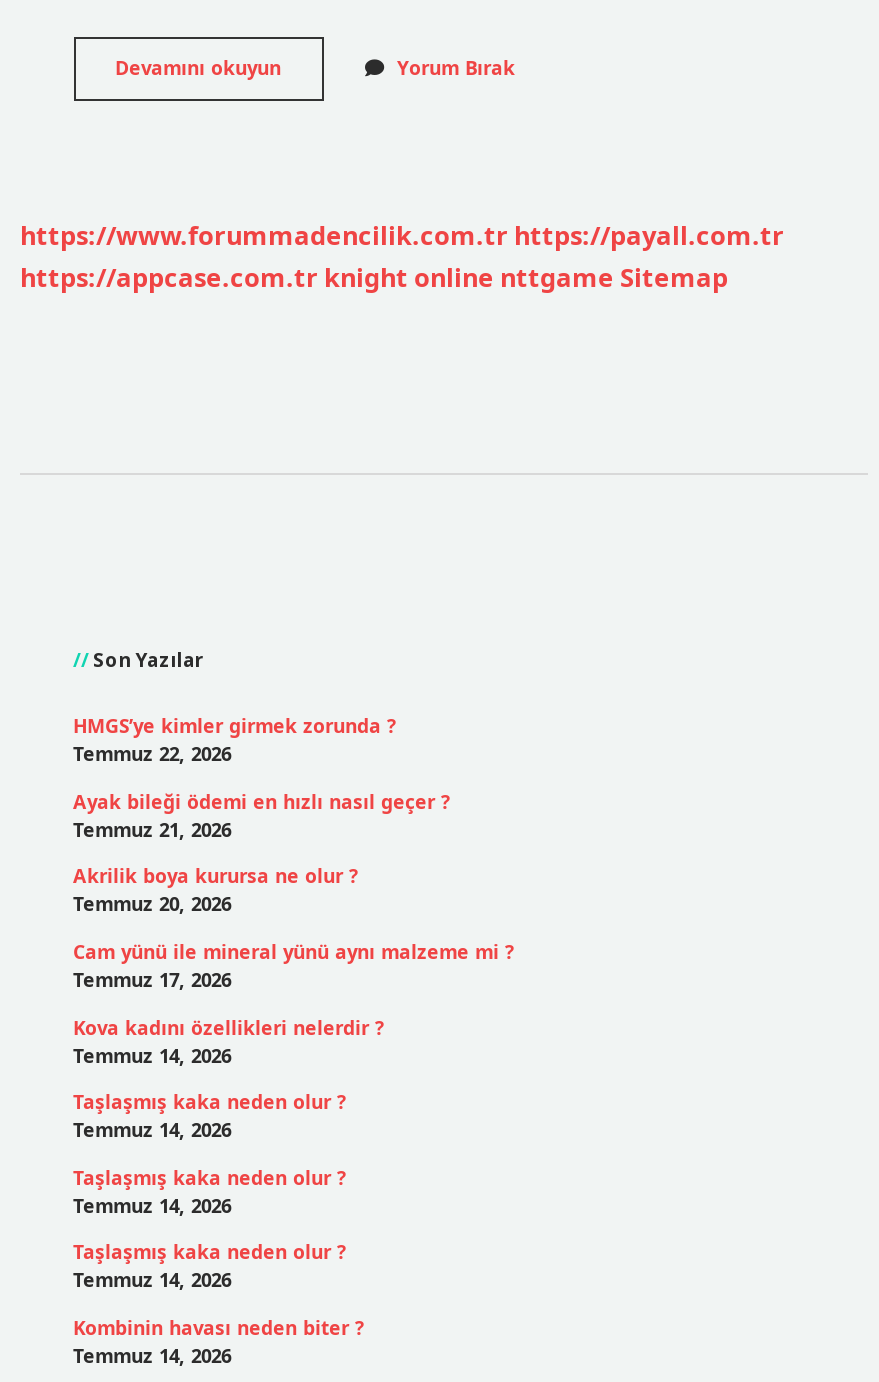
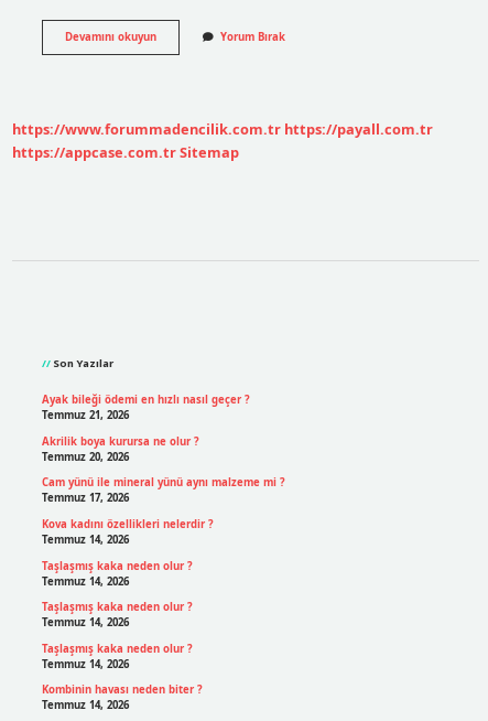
[20,260,728,296] https://appcase.com.tr knight online nttgame Sitemap -> [12,143,239,162] https://appcase.com.tr Sitemap
[73,714,397,768] HMGS’ye kimler girmek zorunda ? | Temmuz 22, 2026 -> none

